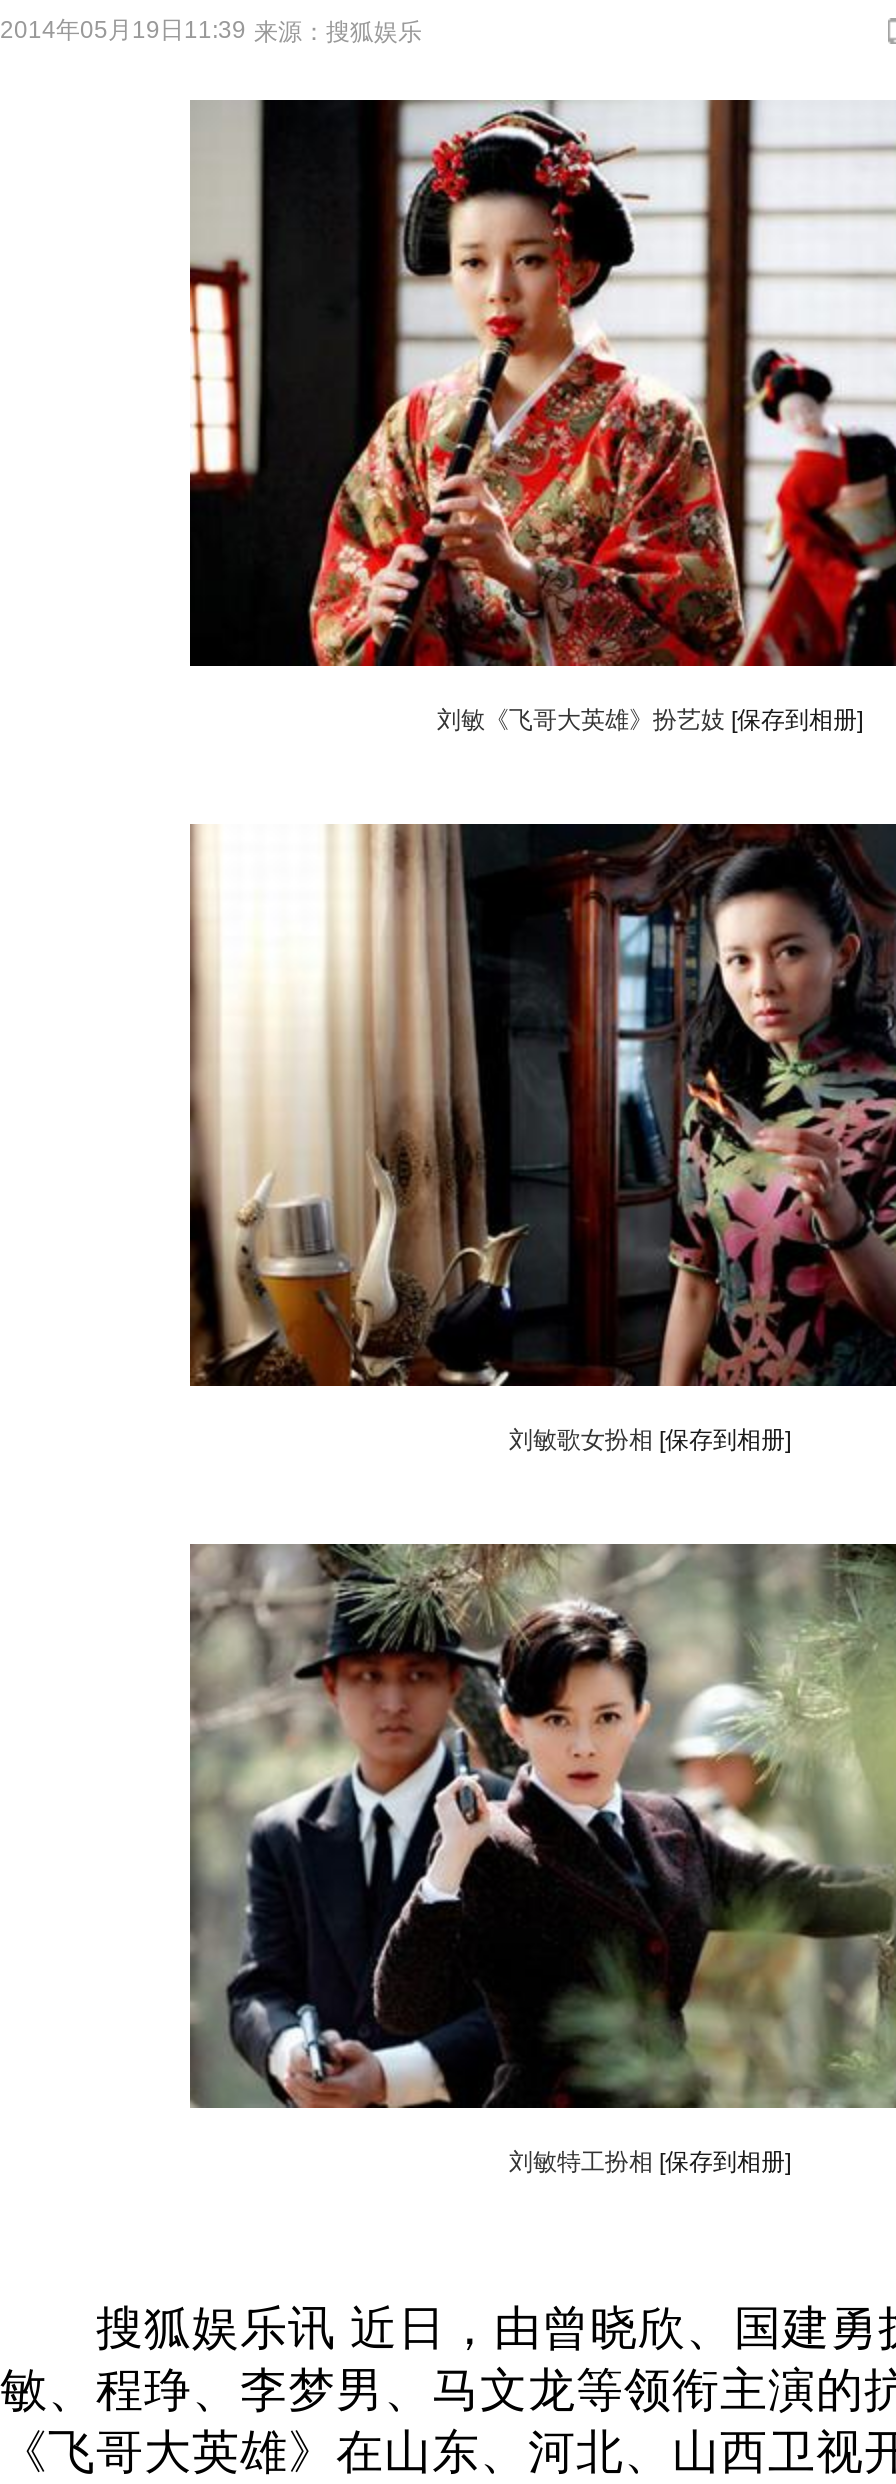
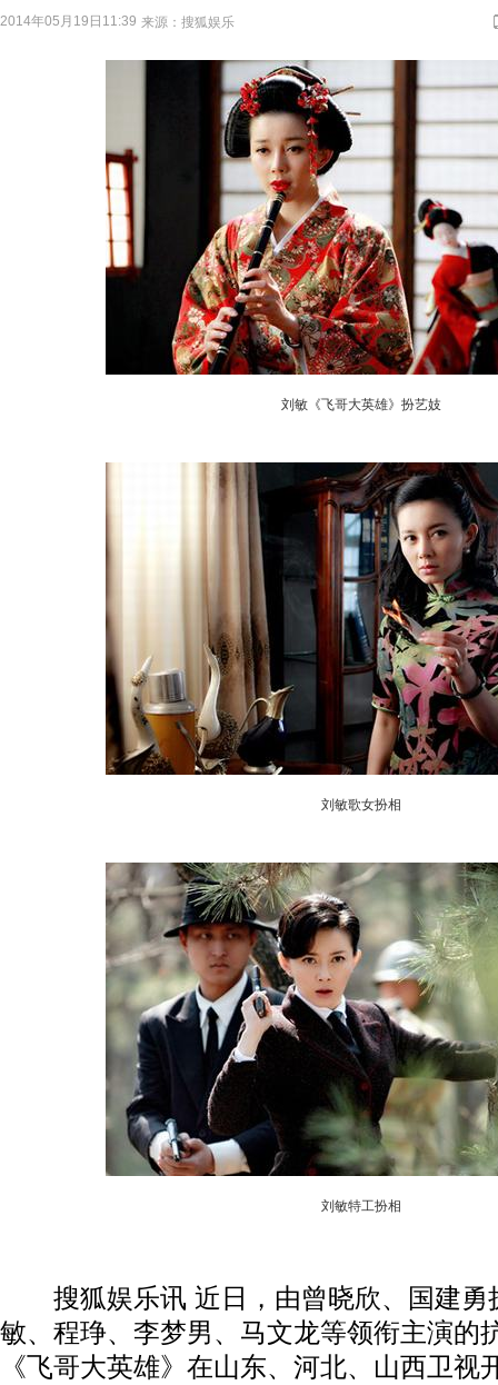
[437,706,863,734] 刘敏《飞哥大英雄》扮艺妓 [保存到相册] -> [281,397,441,412] 刘敏《飞哥大英雄》扮艺妓
[509,1426,791,1454] 刘敏歌女扮相 [保存到相册] -> [321,797,401,813] 刘敏歌女扮相
[509,2148,791,2176] 刘敏特工扮相 [保存到相册] -> [321,1198,401,1214] 刘敏特工扮相

